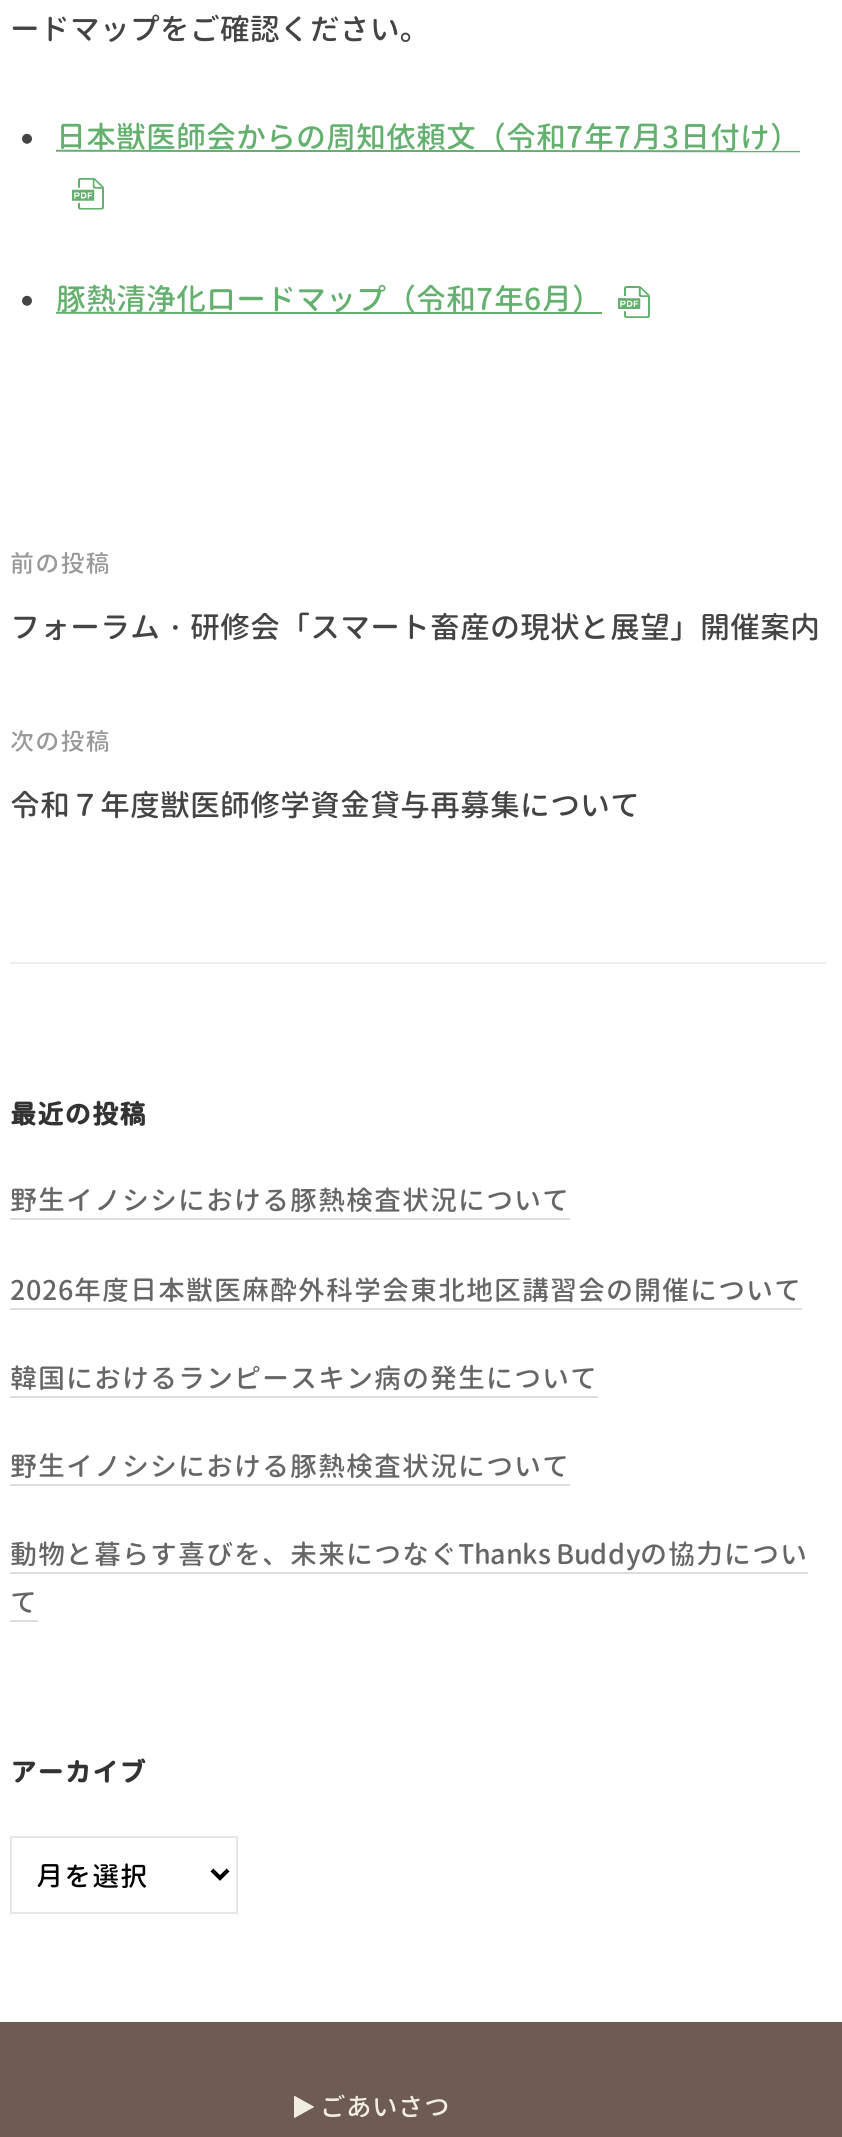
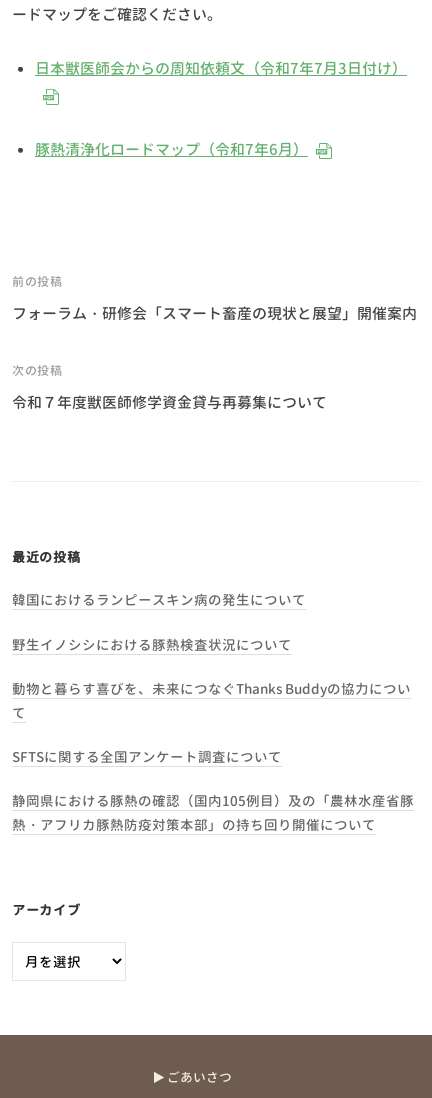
[10,1181,802,1307] 野生イノシシにおける豚熱検査状況について | 2026年度日本獣医麻酔外科学会東北地区講習会の開催について -> none
moved [10,1358,808,1621] -> [12,590,411,722]: 韓国におけるランピースキン病の発生について | 野生イノシシにおける豚熱検査状況について | 動物と暮らす喜びを、未来につなぐThanks Buddyの協力につい | て
none -> [12,747,414,834] SFTSに関する全国アンケート調査について | 静岡県における豚熱の確認（国内105例目）及の「農林水産省豚 | 熱・アフリカ豚熱防疫対策本部」の持ち回り開催について

